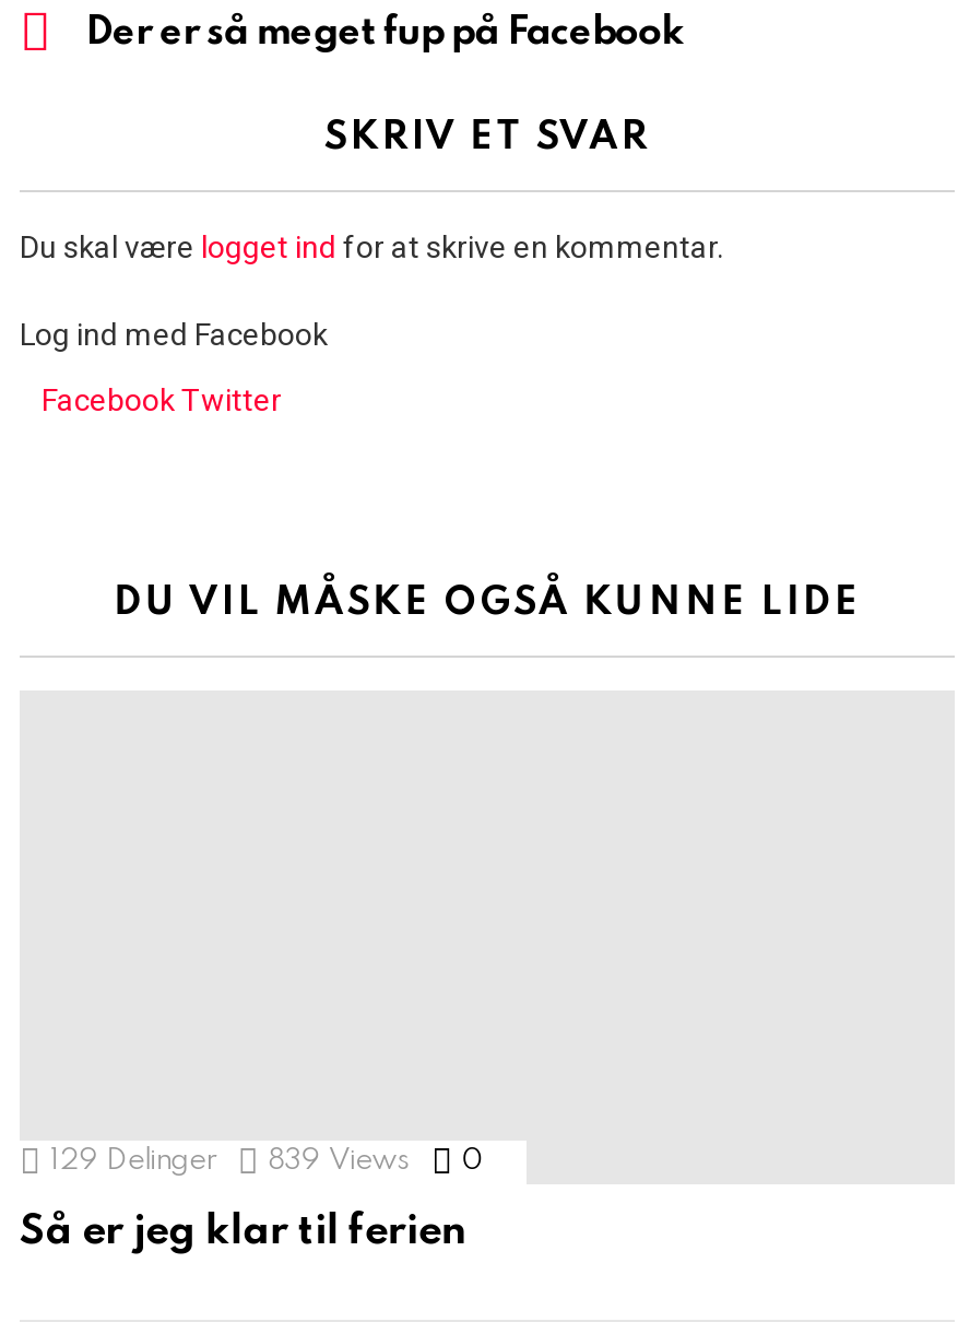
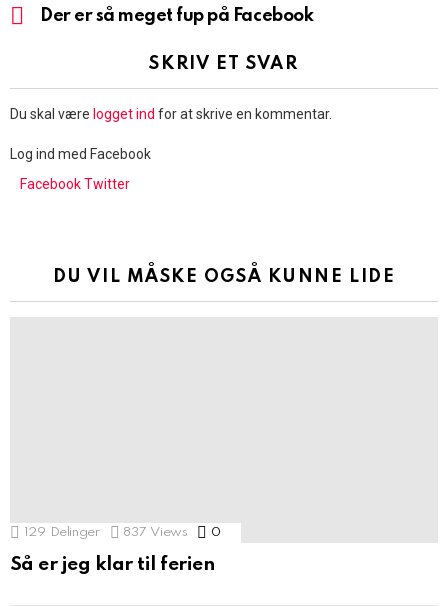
[267,1148,410,1176] 839 Views -> [123,526,187,539] 837 Views

